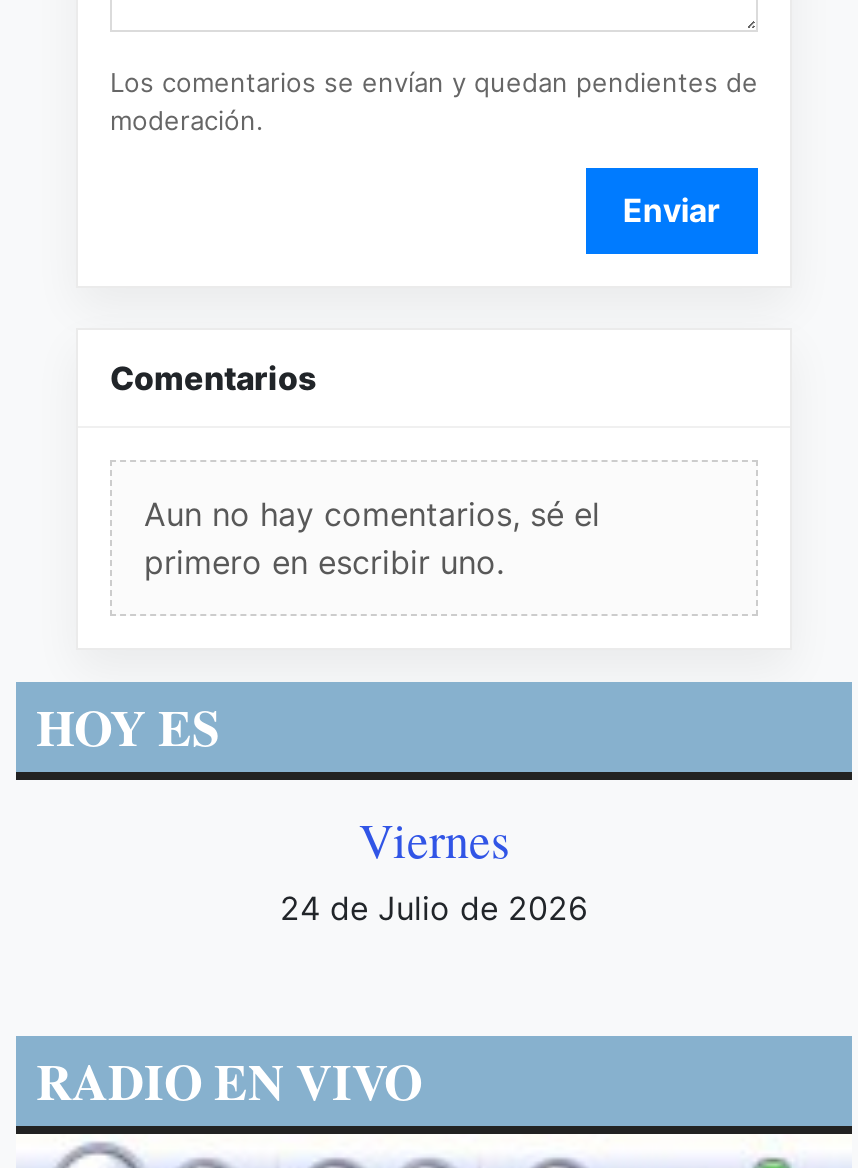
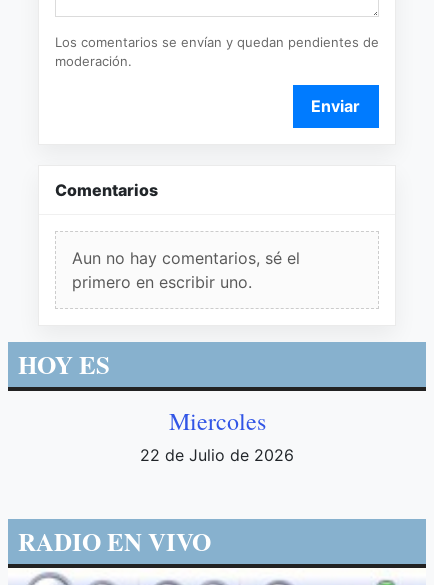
[280,808,588,928] Viernes | 24 de Julio de 2026 -> [140,405,294,465] Miercoles | 22 de Julio de 2026

